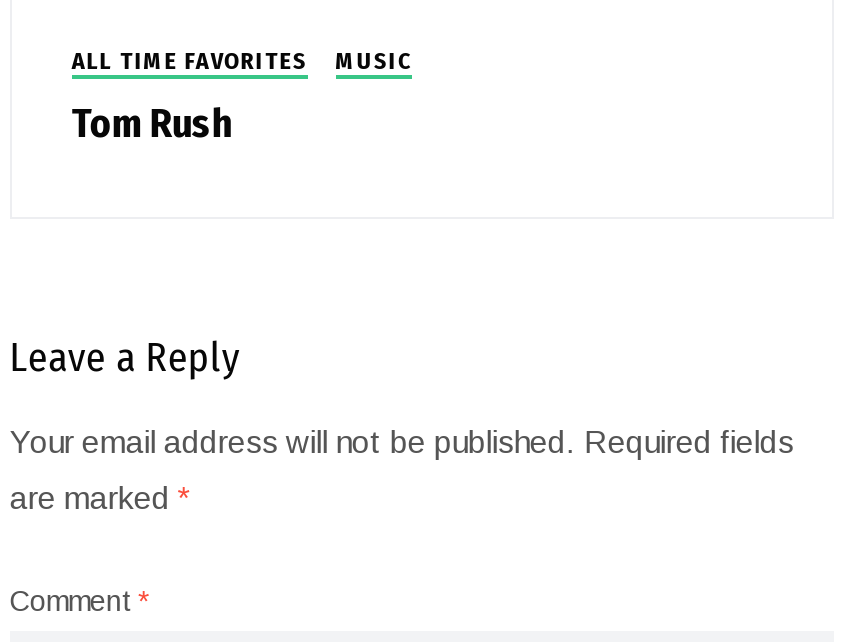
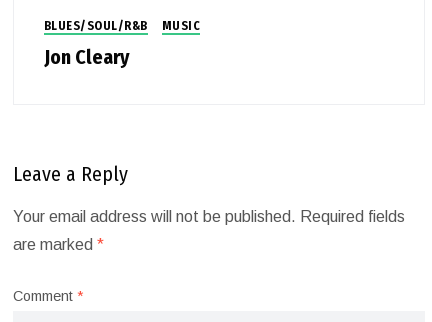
[72,48,308,76] ALL TIME FAVORITES -> [44,19,148,33] BLUES/SOUL/R&B
[72,100,232,148] Tom Rush -> [44,45,130,69] Jon Cleary

